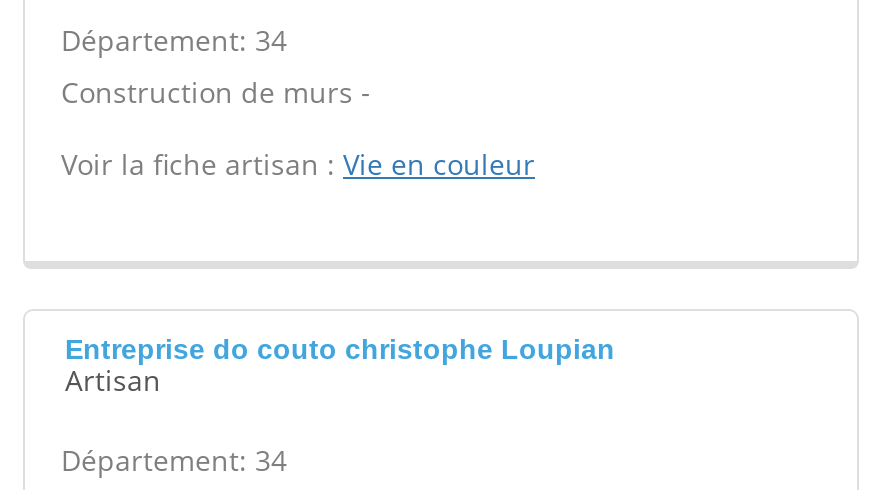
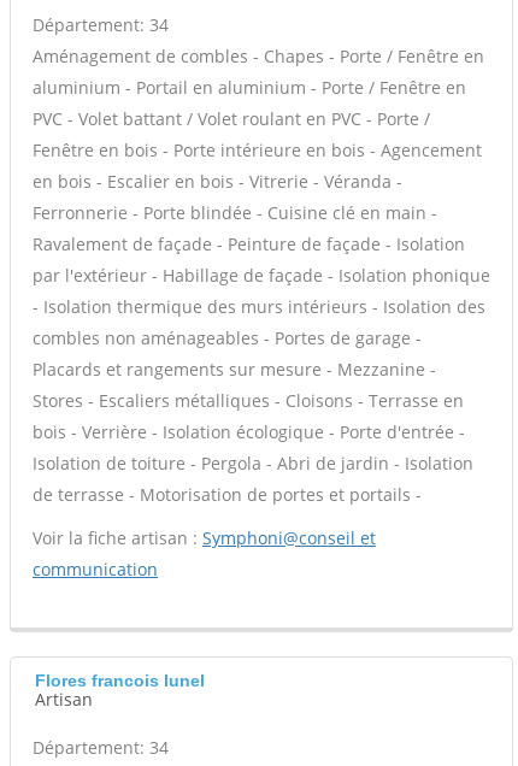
[61,73,371,111] Construction de murs - -> [33,45,490,506] Aménagement de combles - Chapes - Porte / Fenêtre en | aluminium - Portail en aluminium - Porte / Fenêtre en | PVC - Volet battant / Volet roulant en PVC - Porte / | Fenêtre en bois - Porte intérieure en bois - Agencement | en bois - Escalier en bois - Vitrerie - Véranda - | Ferronnerie - Porte blindée - Cuisine clé en main - | Ravalement de façade - Peinture de façade - Isolation | par l'extérieur - Habillage de façade - Isolation phonique | - Isolation thermique des murs intérieurs - Isolation des | combles non aménageables - Portes de garage - | Placards et rangements sur mesure - Mezzanine - | Stores - Escaliers métalliques - Cloisons - Terrasse en | bois - Verrière - Isolation écologique - Porte d'entrée - | Isolation de toiture - Pergola - Abri de jardin - Isolation | de terrasse - Motorisation de portes et portails -
[61,145,535,183] Voir la fiche artisan : Vie en couleur -> [33,526,376,581] Voir la fiche artisan : Symphoni@conseil et | communication
[65,333,615,365] Entreprise do couto christophe Loupian -> [35,671,205,690] Flores francois lunel

